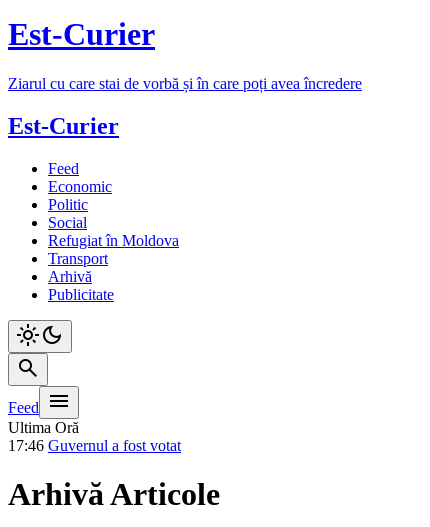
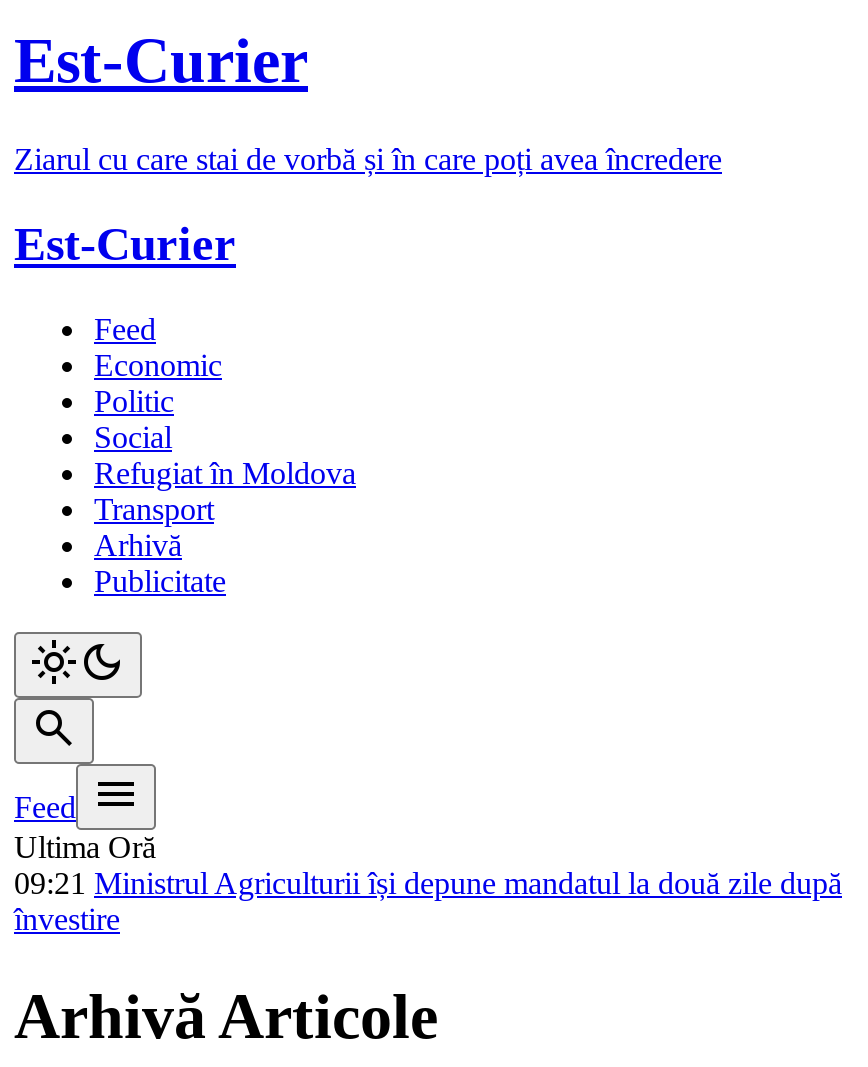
[8,437,181,454] 17:46 Guvernul a fost votat -> [14,865,842,935] 09:21 Ministrul Agriculturii își depune mandatul la două zile după | învestire

